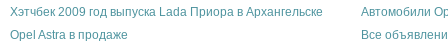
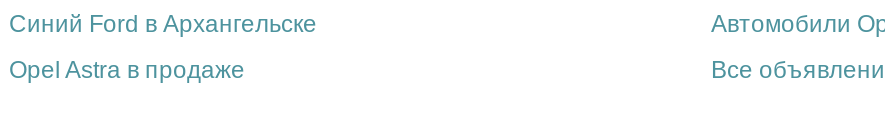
[10,5,323,19] Хэтчбек 2009 год выпуска Lada Приора в Архангельске -> [9,10,317,38] Синий Ford в Архангельске

